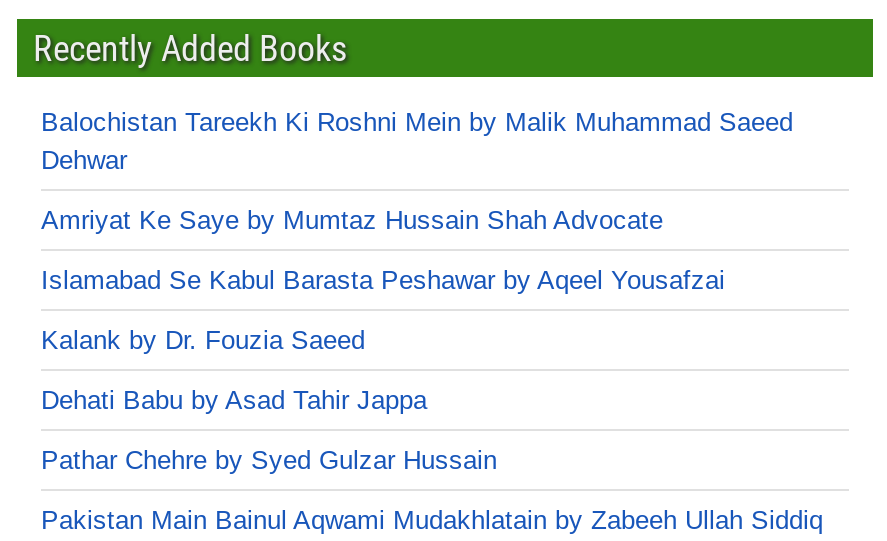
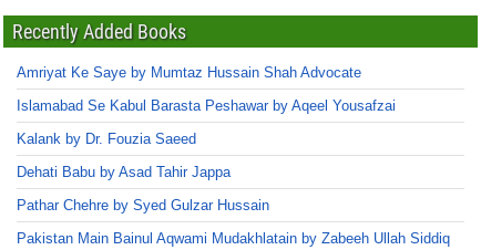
[41,107,793,175] Balochistan Tareekh Ki Roshni Mein by Malik Muhammad Saeed | Dehwar -> none

